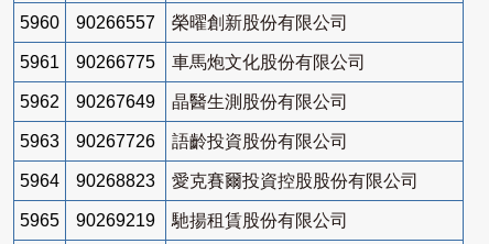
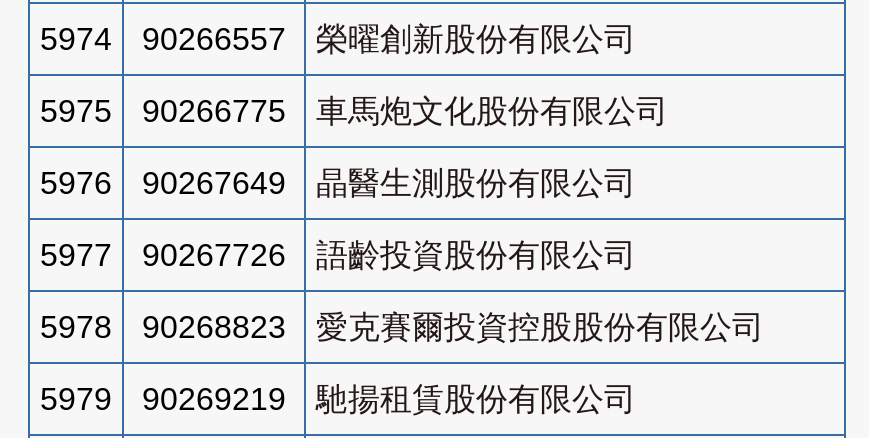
[20,13,348,32] 5960 90266557 榮曜創新股份有限公司 -> [40,22,636,56] 5974 90266557 榮曜創新股份有限公司
[20,53,366,71] 5961 90266775 車馬炮文化股份有限公司 -> [40,94,668,128] 5975 90266775 車馬炮文化股份有限公司
[20,92,348,111] 5962 90267649 晶醫生測股份有限公司 -> [40,166,636,200] 5976 90267649 晶醫生測股份有限公司
[20,132,348,150] 5963 90267726 語齡投資股份有限公司 -> [40,238,636,272] 5977 90267726 語齡投資股份有限公司
[20,171,419,190] 5964 90268823 愛克賽爾投資控股股份有限公司 -> [40,310,764,344] 5978 90268823 愛克賽爾投資控股股份有限公司
[20,211,348,230] 5965 90269219 馳揚租賃股份有限公司 -> [40,382,636,416] 5979 90269219 馳揚租賃股份有限公司

